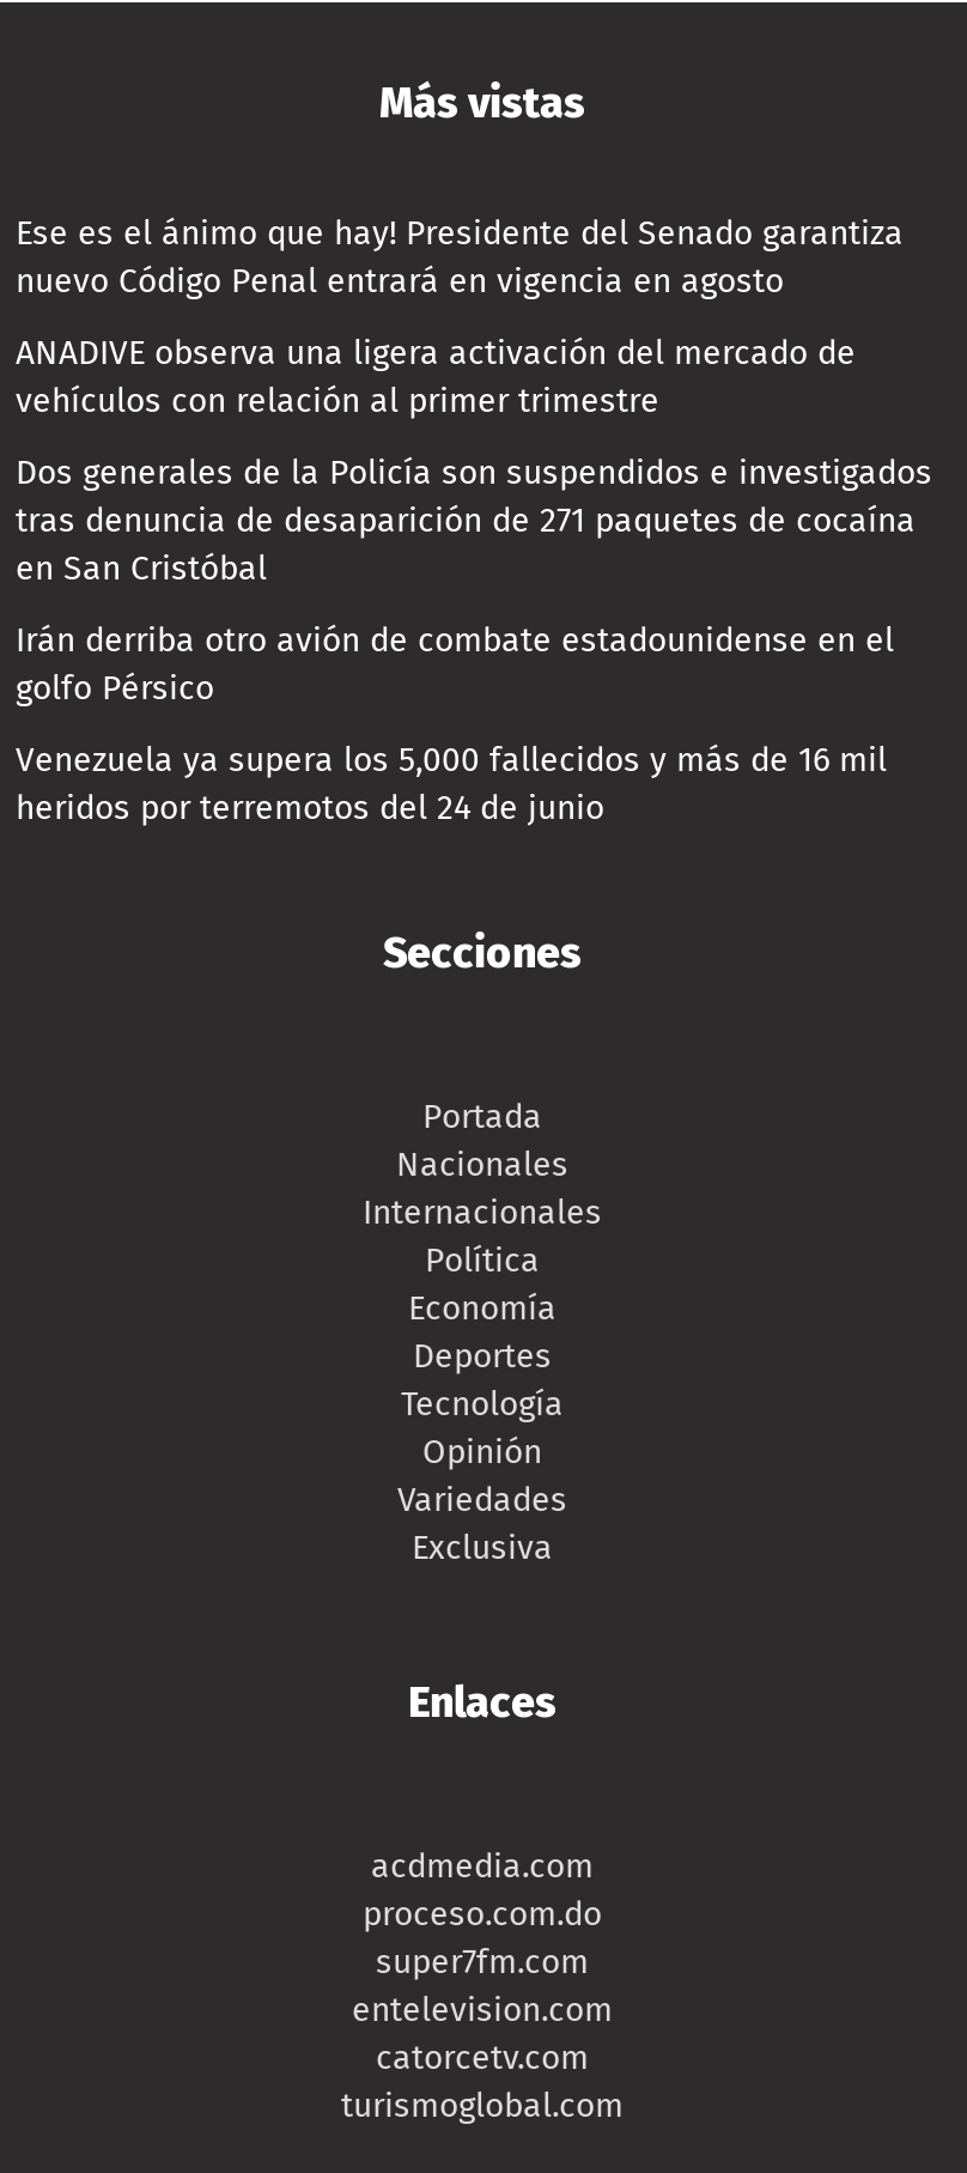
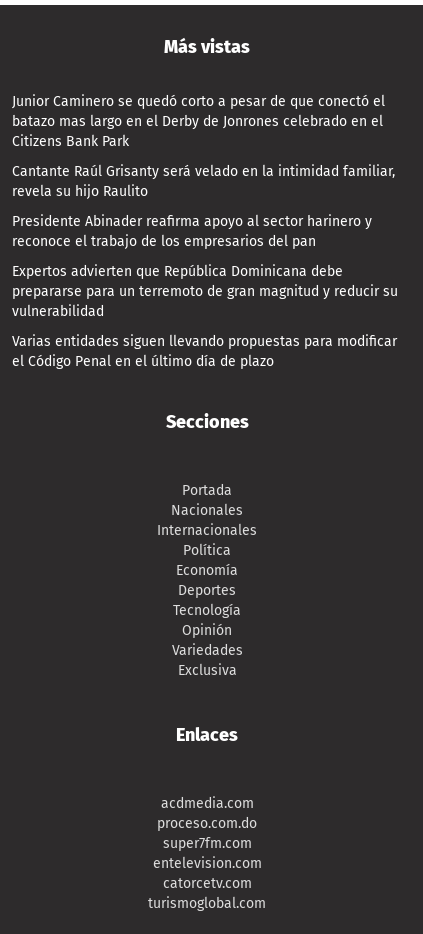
[16,213,904,302] Ese es el ánimo que hay! Presidente del Senado garantiza | nuevo Código Penal entrará en vigencia en agosto -> [12,93,385,150] Junior Caminero se quedó corto a pesar de que conectó el | batazo mas largo en el Derby de Jonrones celebrado en el | Citizens Bank Park
[16,333,856,422] ANADIVE observa una ligera activación del mercado de | vehículos con relación al primer trimestre -> [12,163,395,200] Cantante Raúl Grisanty será velado en la intimidad familiar, | revela su hijo Raulito
[16,453,932,589] Dos generales de la Policía son suspendidos e investigados | tras denuncia de desaparición de 271 paquetes de cocaína | en San Cristóbal -> [12,213,372,250] Presidente Abinader reafirma apoyo al sector harinero y | reconoce el trabajo de los empresarios del pan
[16,620,894,709] Irán derriba otro avión de combate estadounidense en el | golfo Pérsico -> [12,263,398,320] Expertos advierten que República Dominicana debe | prepararse para un terremoto de gran magnitud y reducir su | vulnerabilidad
[16,740,887,829] Venezuela ya supera los 5,000 fallecidos y más de 16 mil | heridos por terremotos del 24 de junio -> [12,333,397,370] Varias entidades siguen llevando propuestas para modificar | el Código Penal en el último día de plazo

